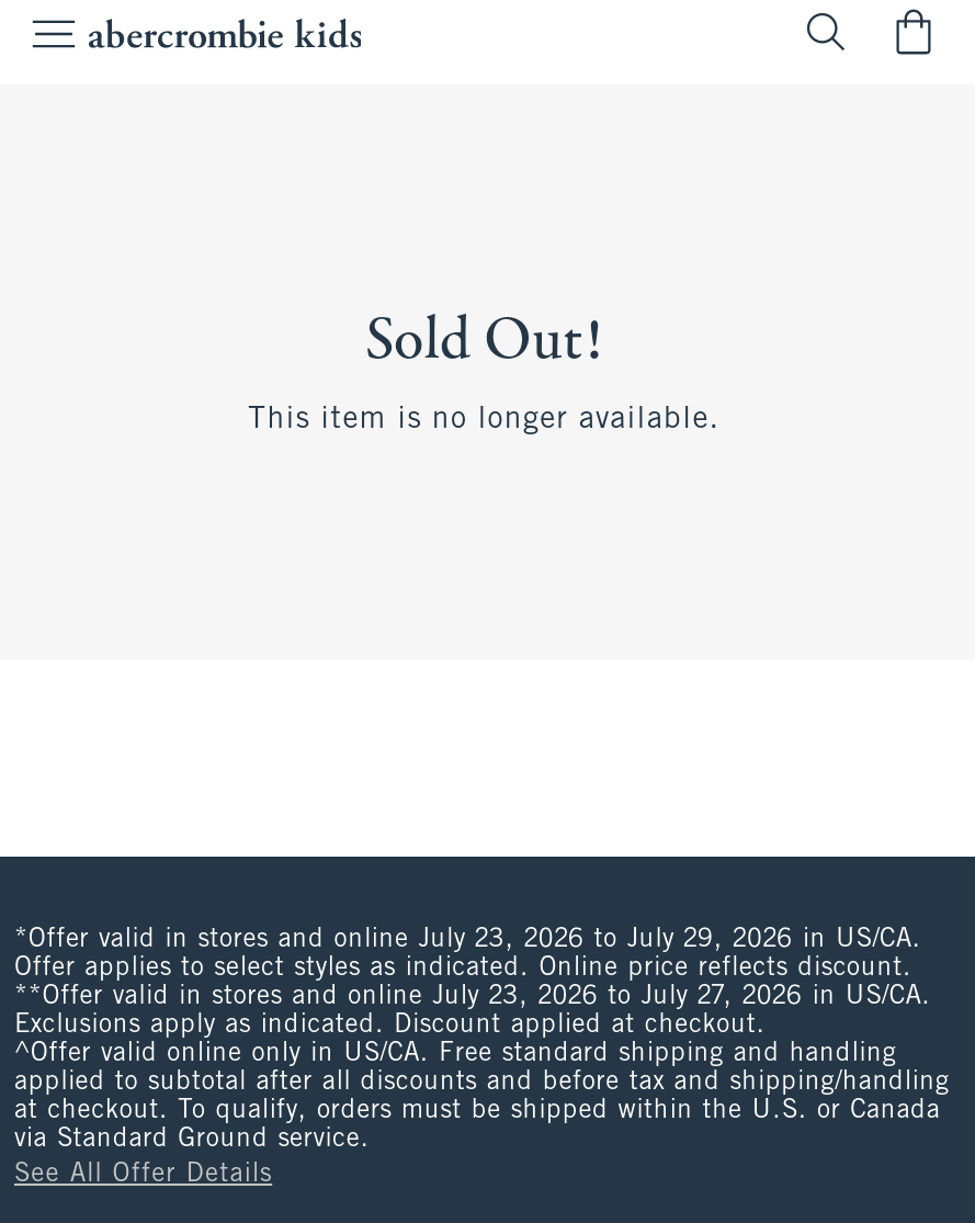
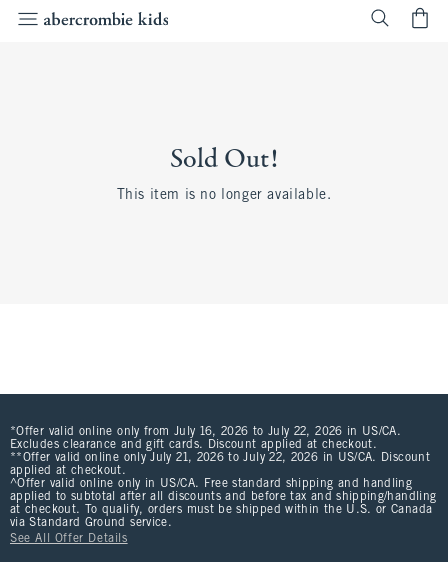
[14,927,931,1039] *Offer valid in stores and online July 23, 2026 to July 29, 2026 in US/CA. | Offer applies to select styles as indicated. Online price reflects discount. | **Offer valid in stores and online July 23, 2026 to July 27, 2026 in US/CA. | Exclusions apply as indicated. Discount applied at checkout. -> [10,426,430,477] *Offer valid online only from July 16, 2026 to July 22, 2026 in US/CA. | Excludes clearance and gift cards. Discount applied at checkout. | **Offer valid online only July 21, 2026 to July 22, 2026 in US/CA. Discount | applied at checkout.

